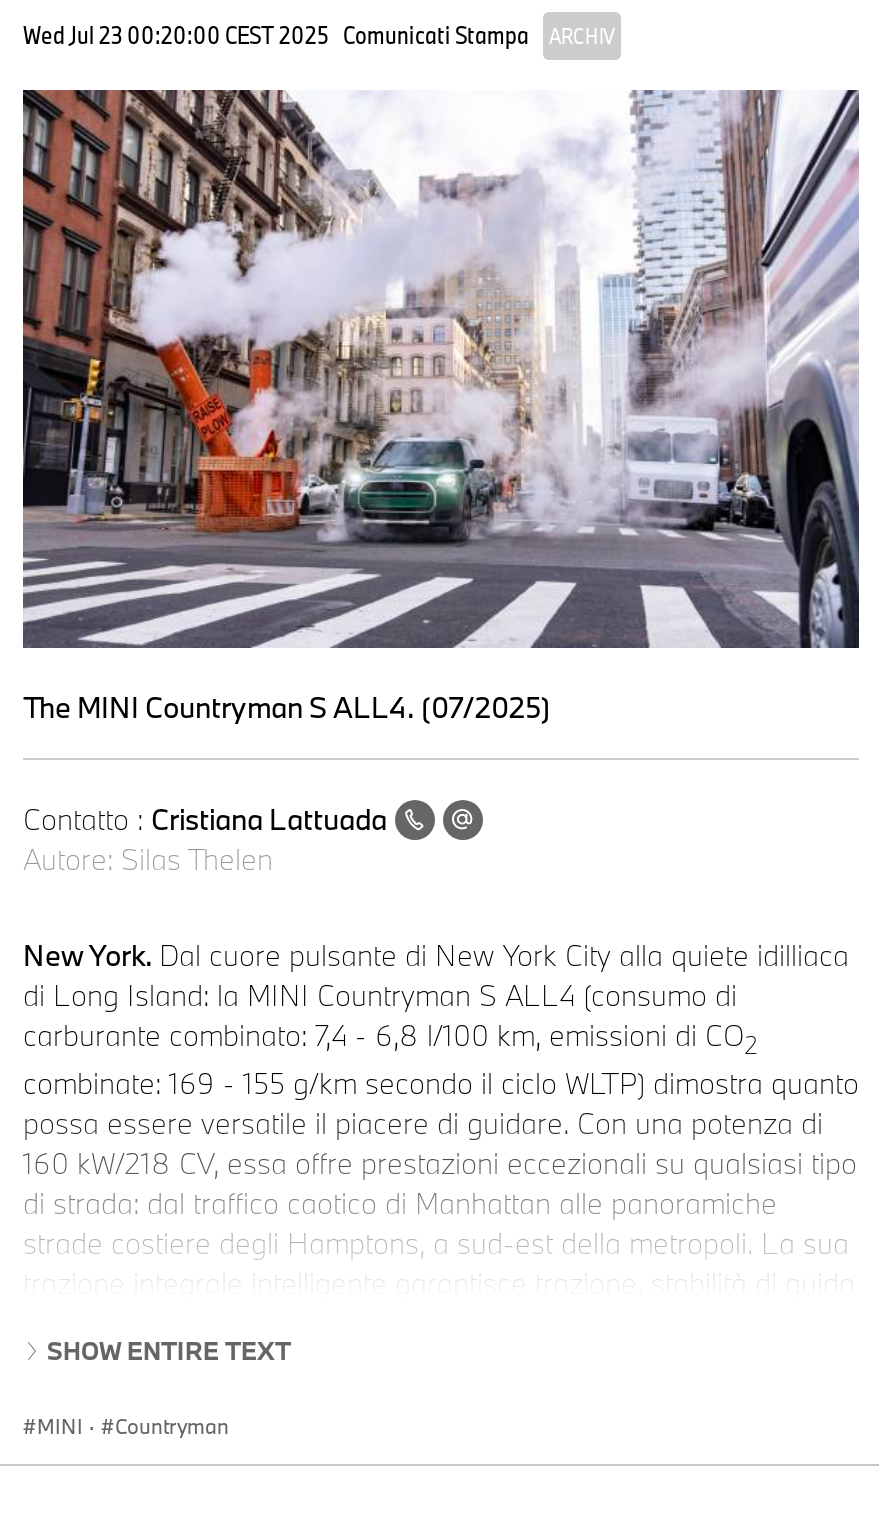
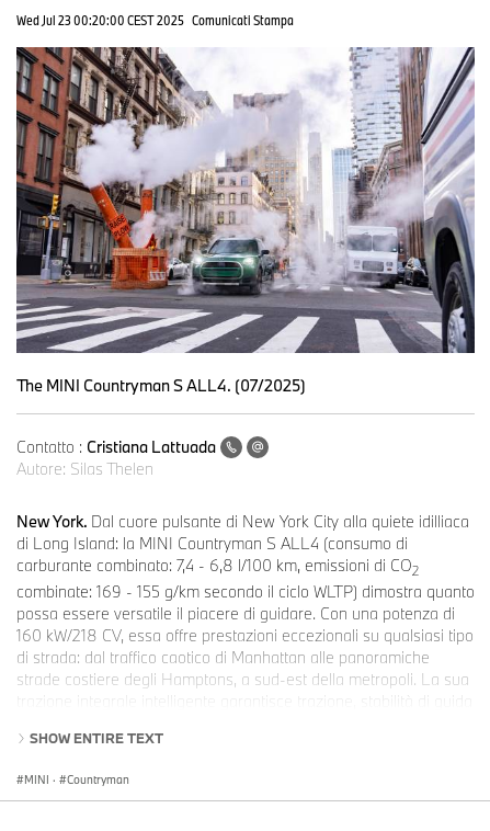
[549,22,615,50] ARCHIV -> none

